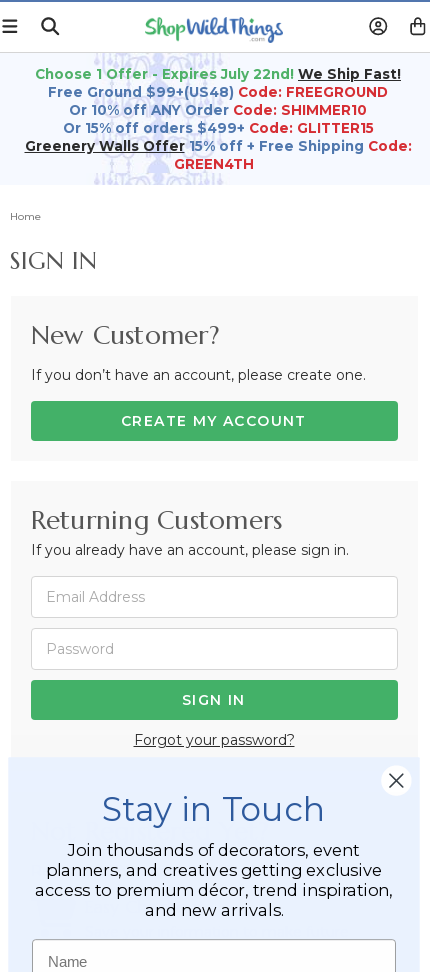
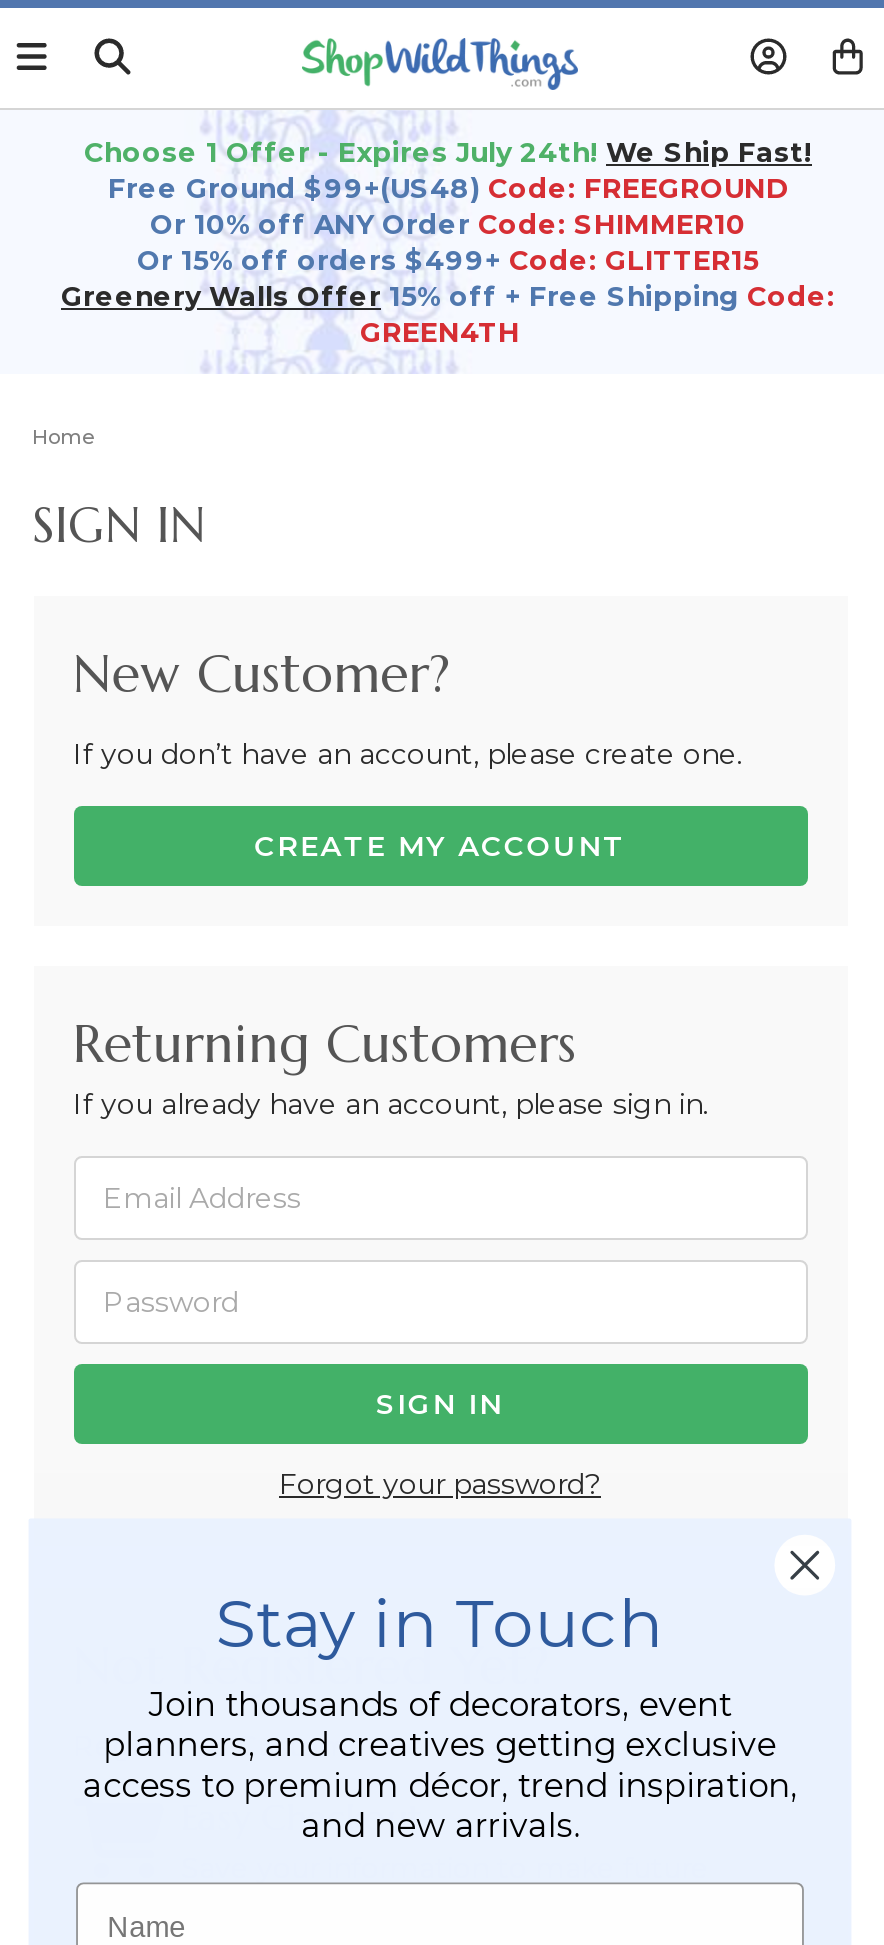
[35,66,401,82] Choose 1 Offer - Expires July 22nd! We Ship Fast! -> [84,136,812,168] Choose 1 Offer - Expires July 24th! We Ship Fast!

